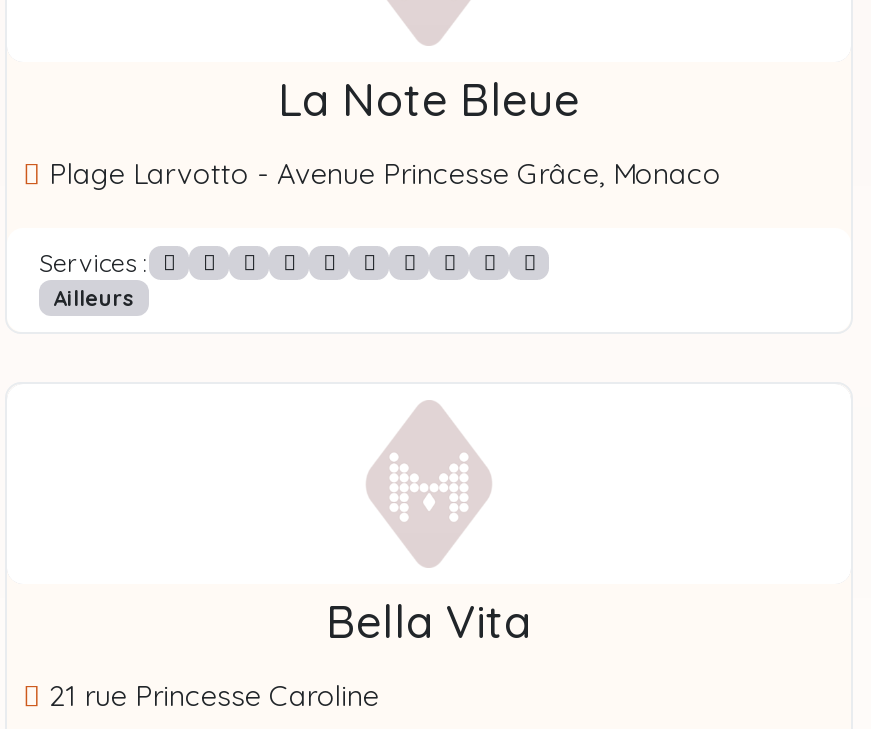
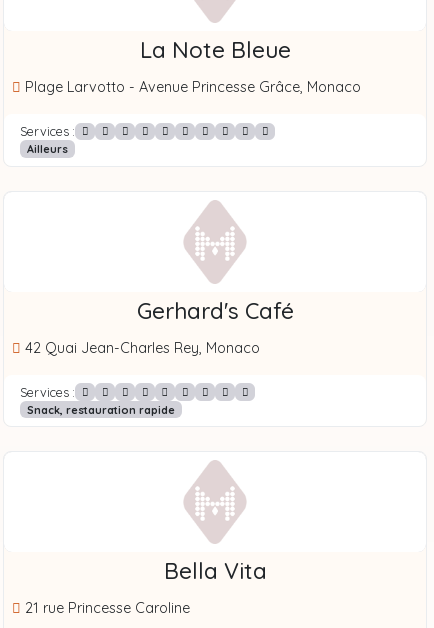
none -> [20,297,293,417] Gerhard's Café | 42 Quai Jean-Charles Rey, Monaco | Services : | Snack, restauration rapide

